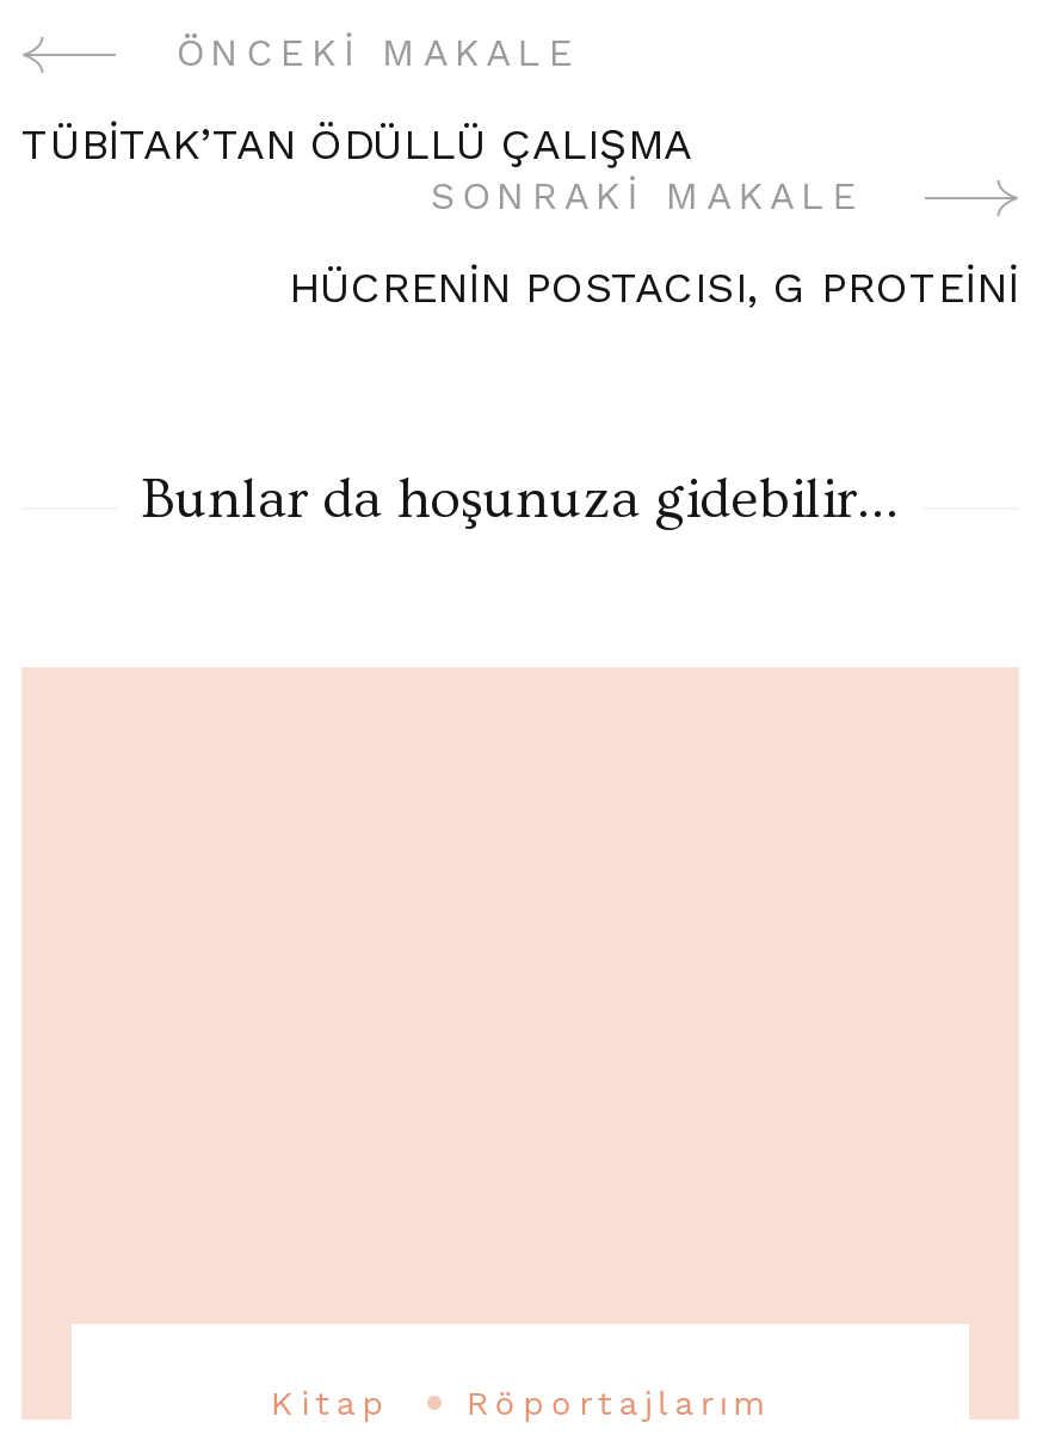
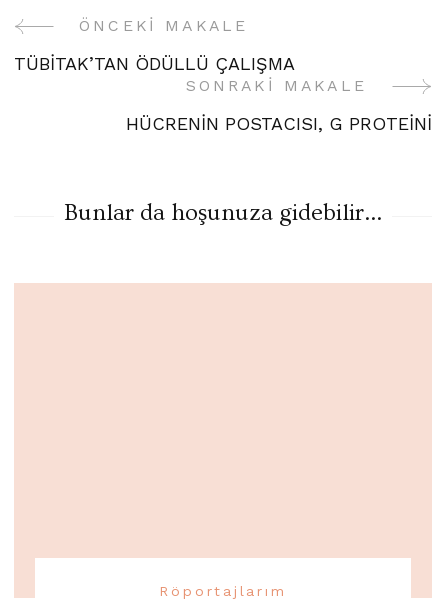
[270,1383,390,1422] Kitap -> none

